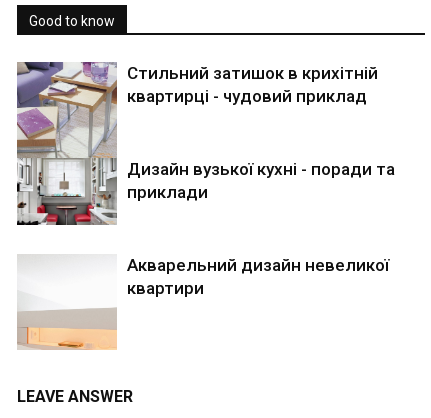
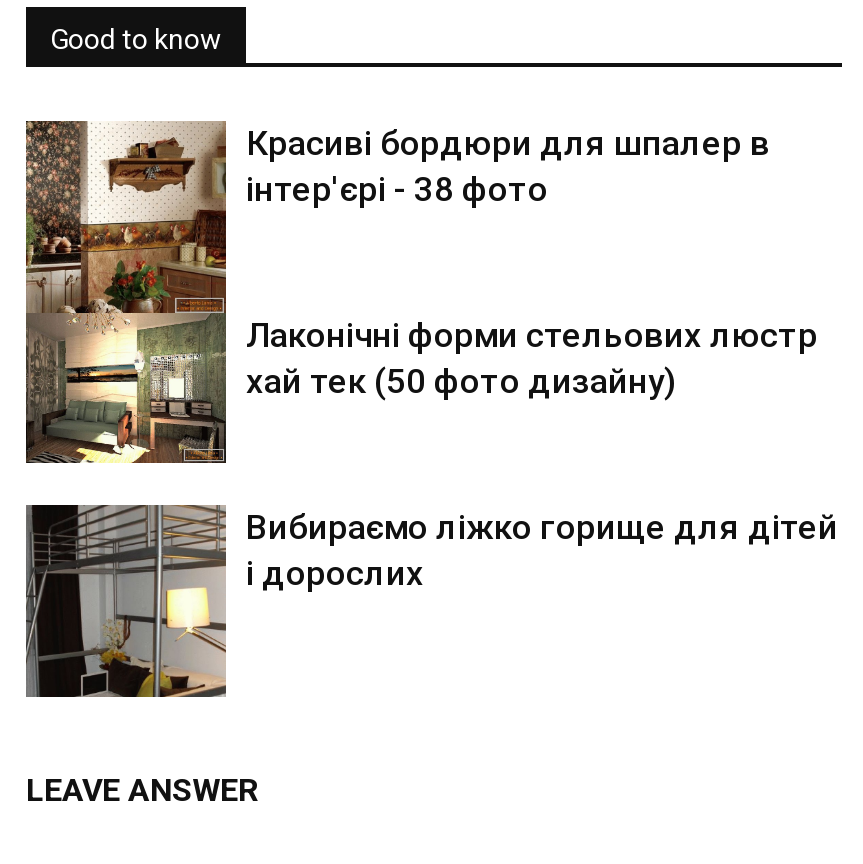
[17,61,378,233] [image] | Стильний затишок в крихітній | квартирці - чудовий приклад -> [24,121,770,465] [image] | Красиві бордюри для шпалер в | інтер'єрі - 38 фото
[127,159,395,202] Дизайн вузької кухні - поради та | приклади -> [246,315,818,401] Лаконічні форми стельових люстр | хай тек (50 фото дизайну)
[17,254,389,350] [image] | Акварельний дизайн невеликої | квартири -> [24,503,838,699] [image] | Вибираємо ліжко горище для дітей | і дорослих

